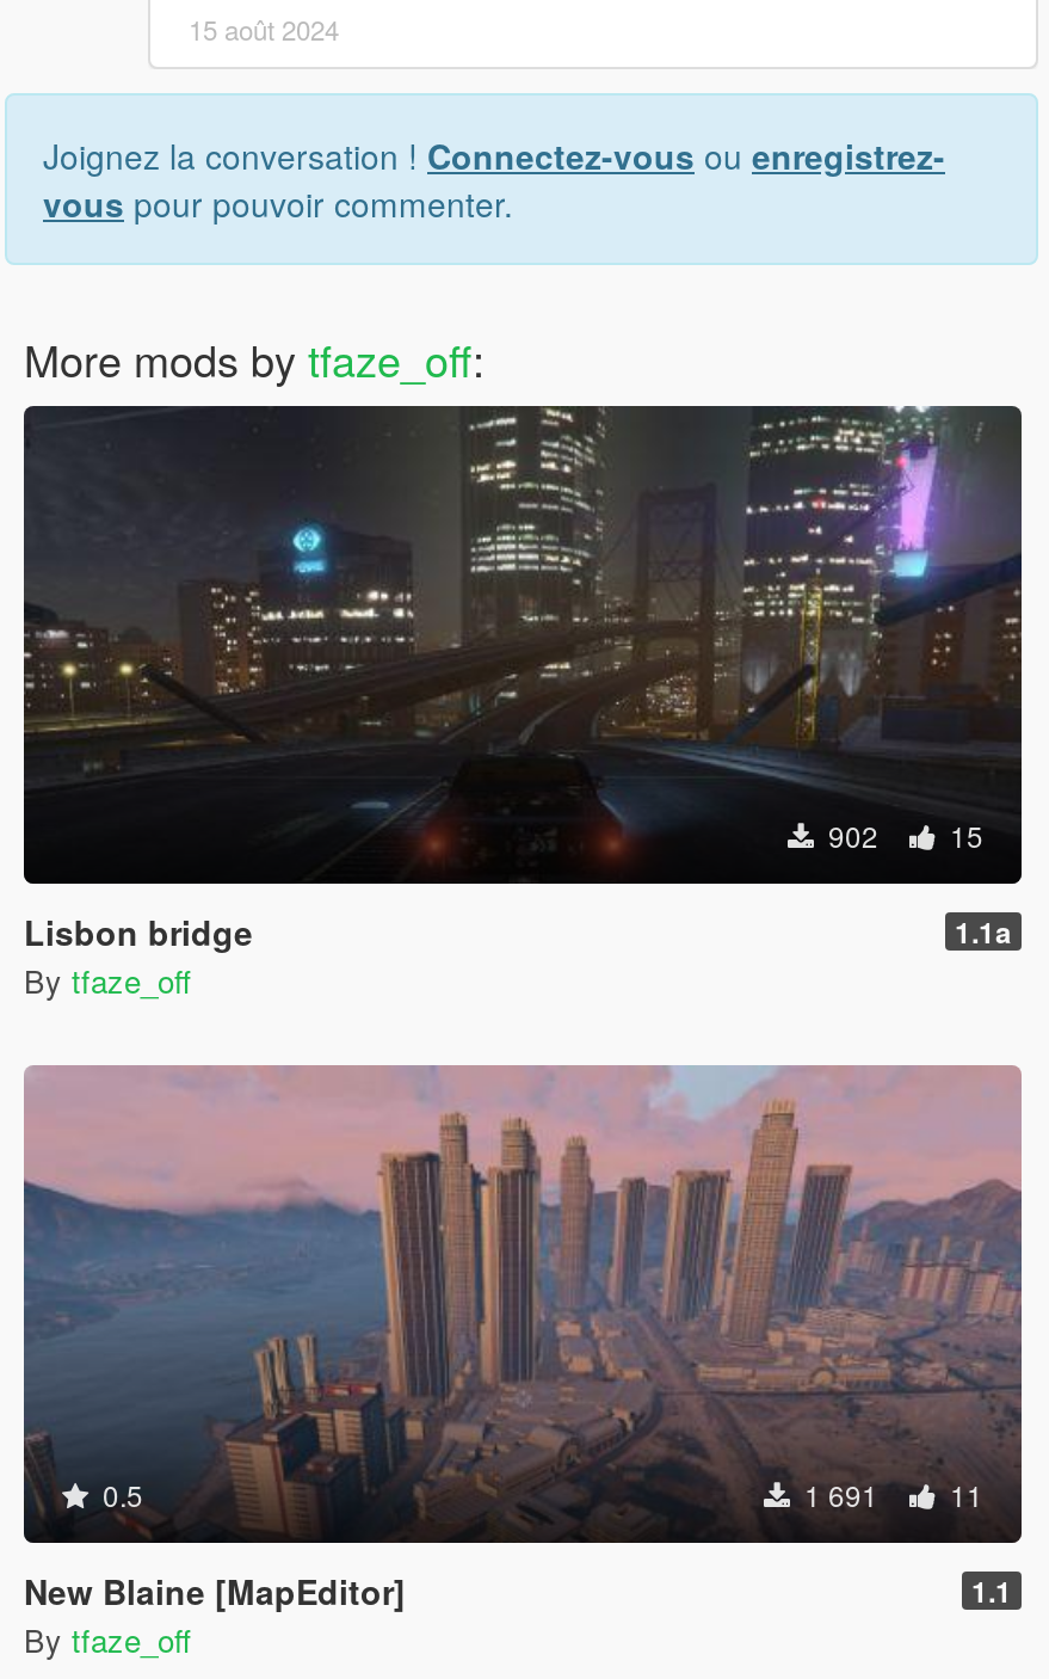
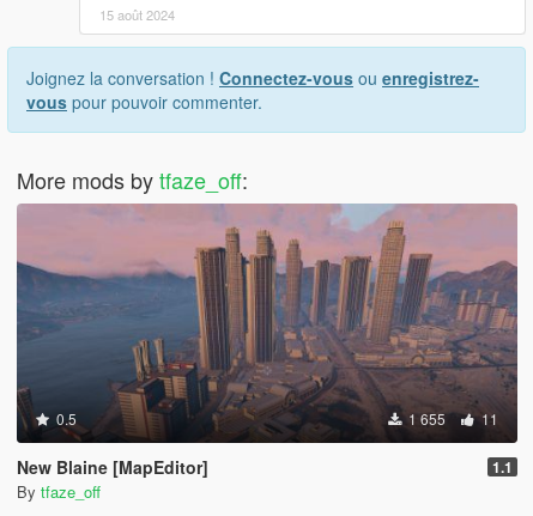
[24,404,1022,1004] [image] | 902 | 15 | Lisbon bridge | 1.1a | By tfaze_off -> none
[797,1474,983,1515] 1 691 11 -> [405,408,498,429] 1 655 11

